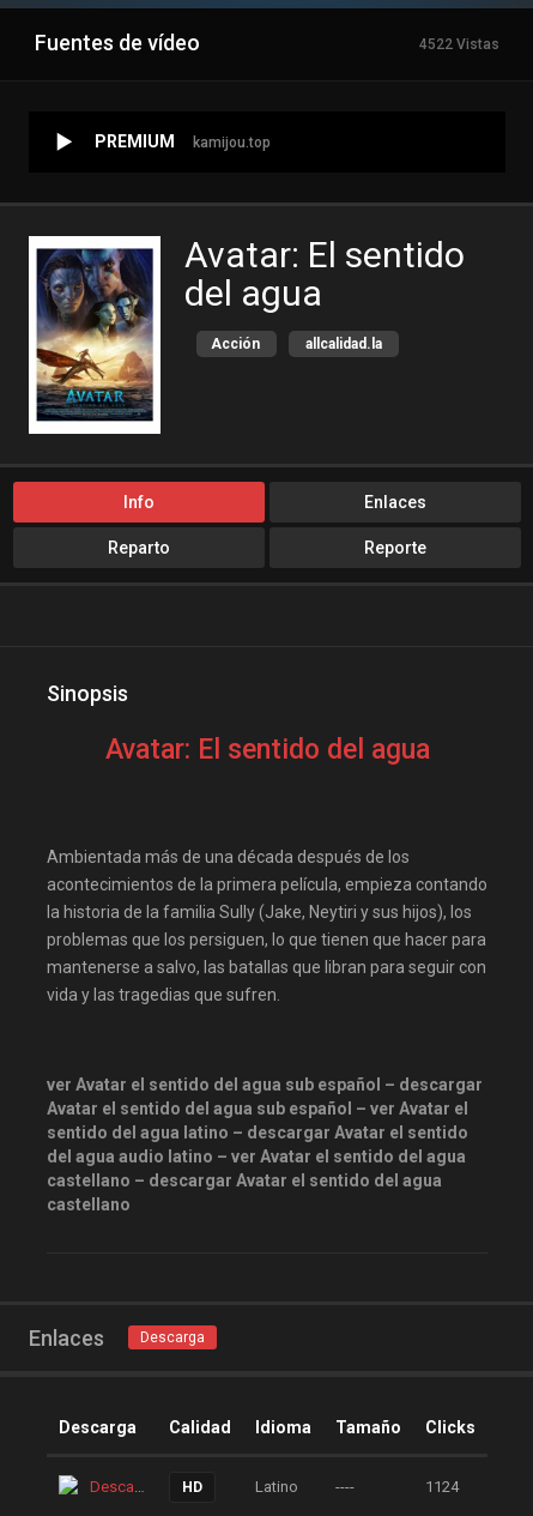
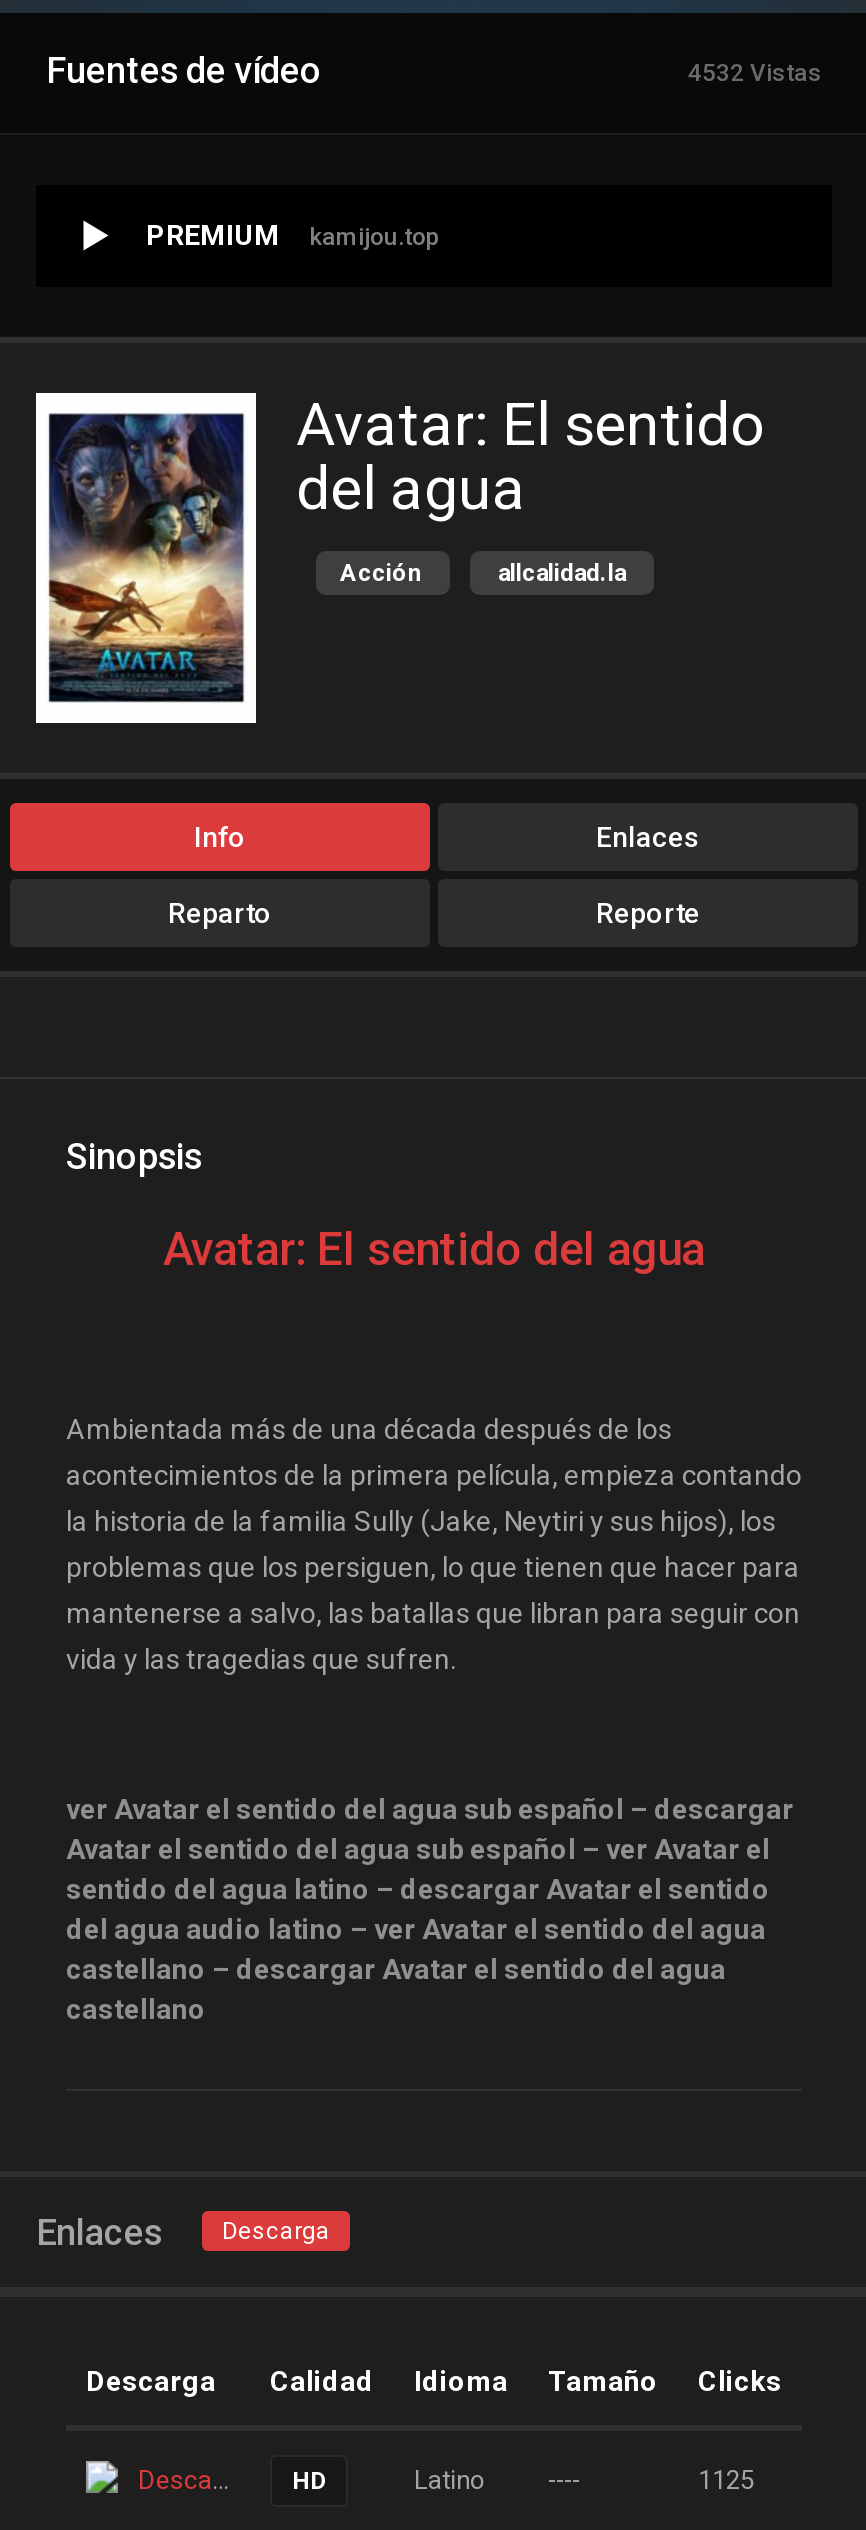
[419,36,499,53] 4522 Vistas -> [688,59,822,87] 4532 Vistas
[425,1478,459,1496] 1124 -> [698,2466,754,2496] 1125

